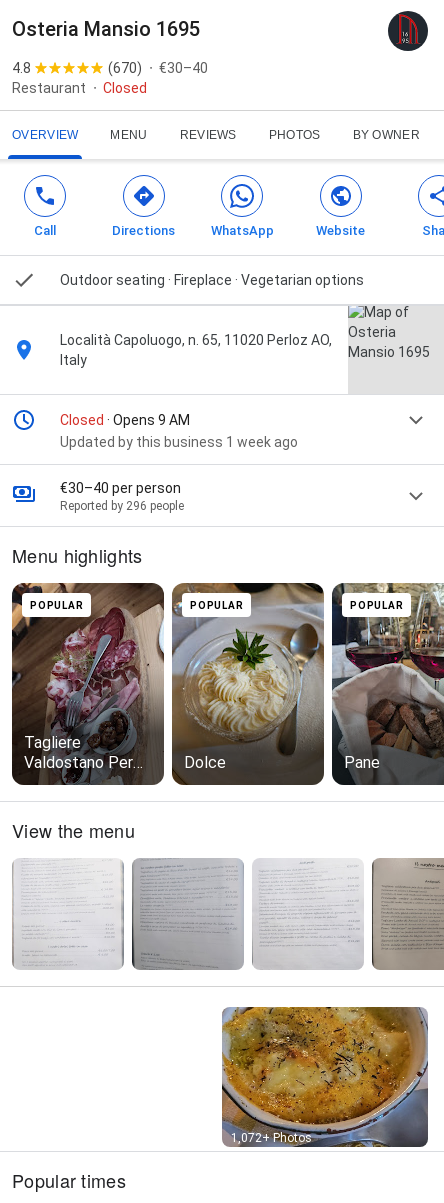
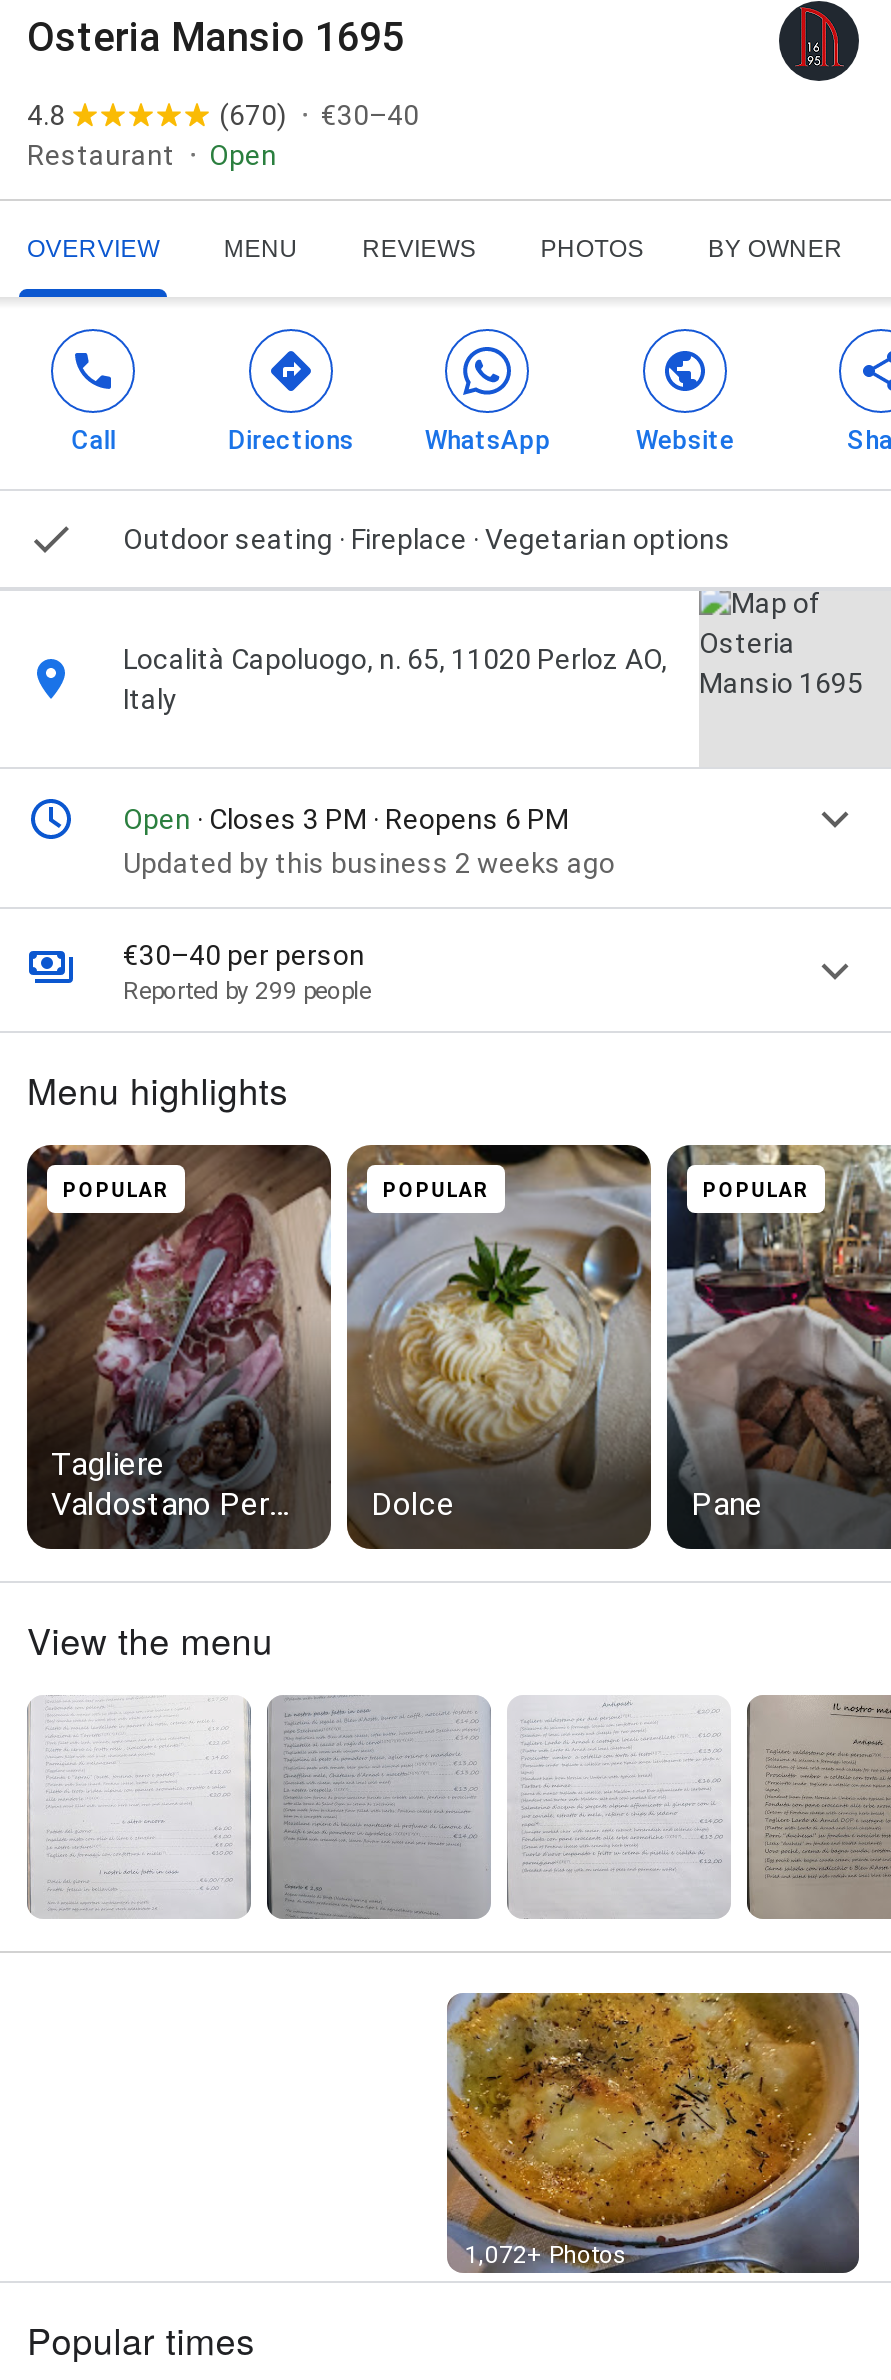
[103,80,147,96] Closed -> [209,139,277,171] Open
[60,412,298,450] Closed · Opens 9 AM | Updated by this business 1 week ago -> [123,803,615,879] Open · Closes 3 PM · Reopens 6 PM | Updated by this business 2 weeks ago
[60,499,184,513] Reported by 296 people -> [123,977,371,1005] Reported by 299 people

